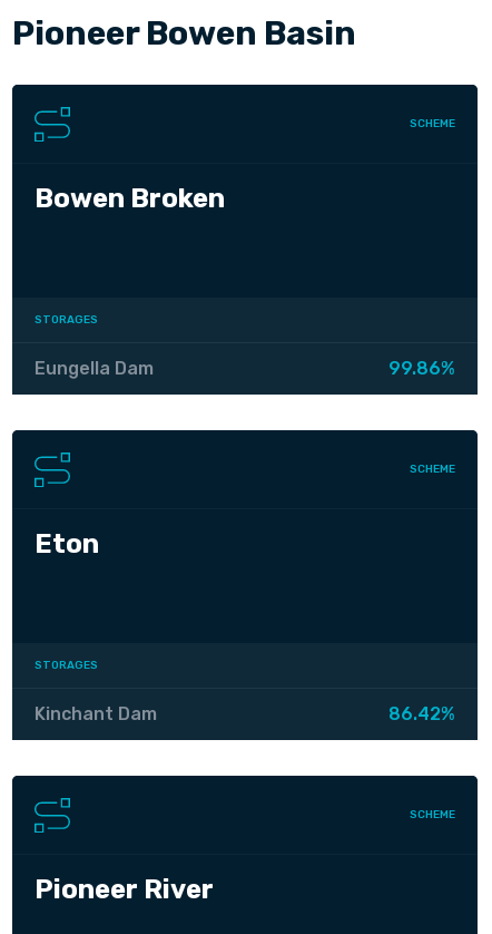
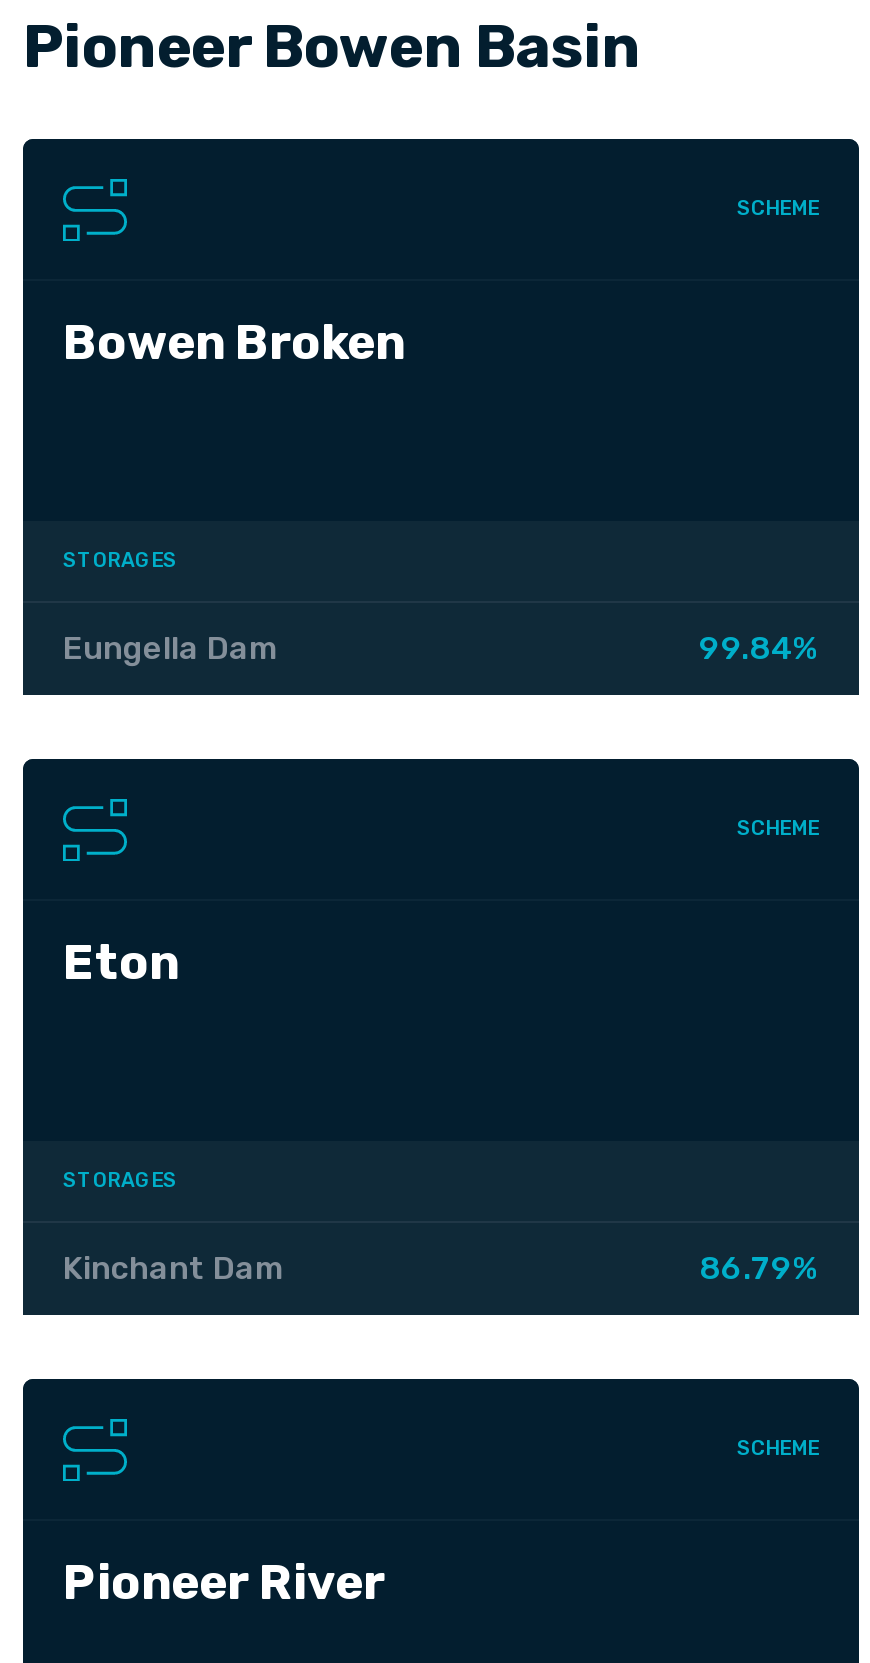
[388,358,455,379] 99.86% -> [699,629,819,667] 99.84%
[388,703,455,724] 86.42% -> [699,1249,819,1287] 86.79%

